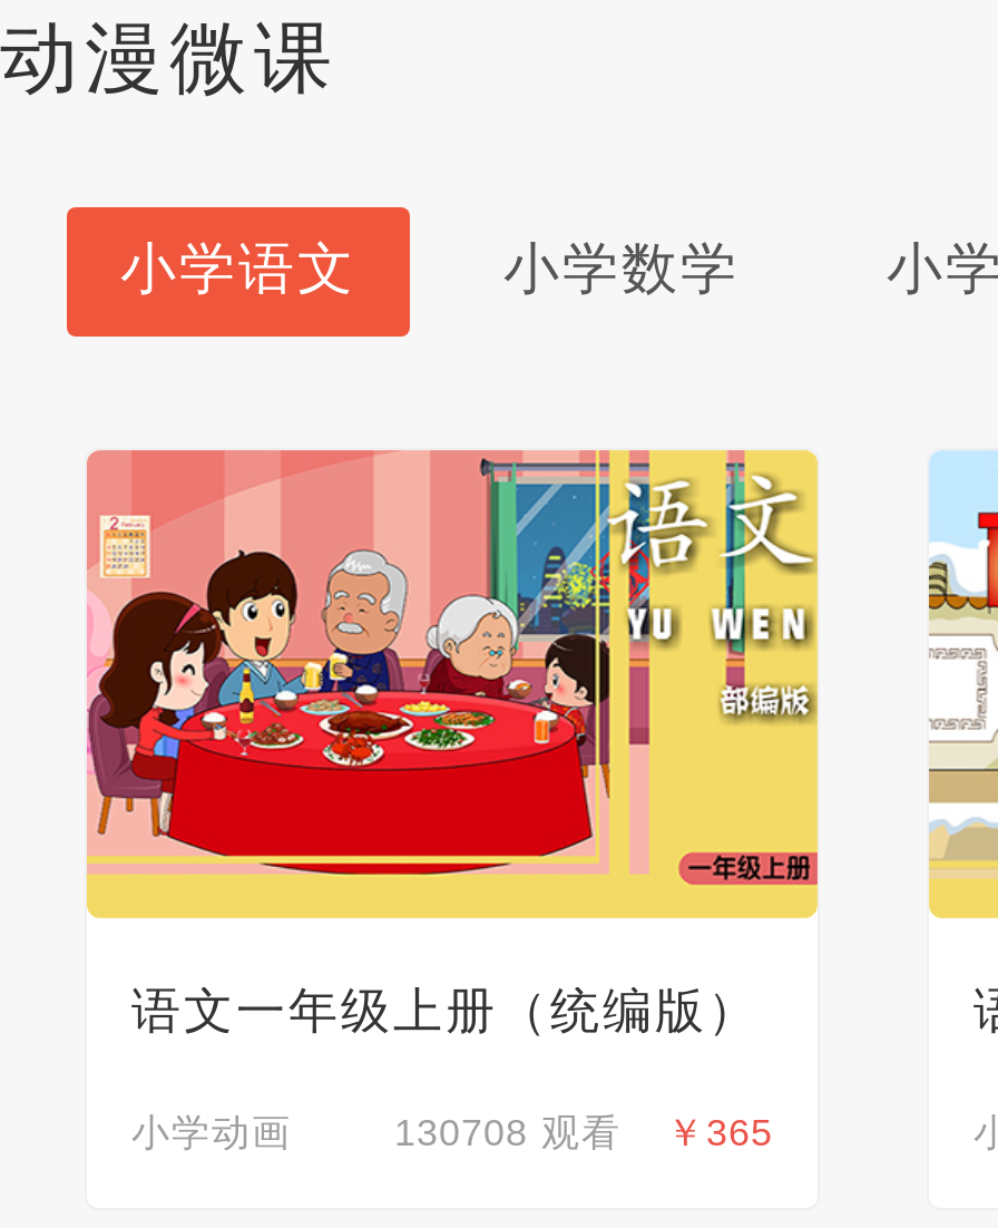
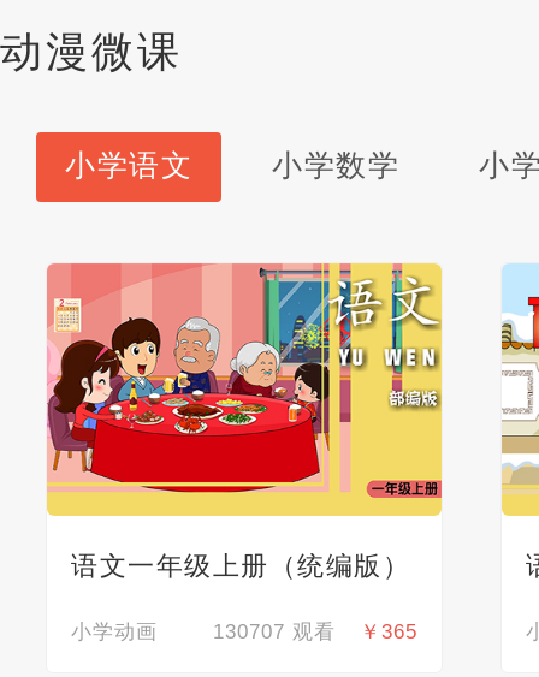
[394,1112,773,1154] 130708 观看 ￥365 -> [213,620,417,643] 130707 观看 ￥365

